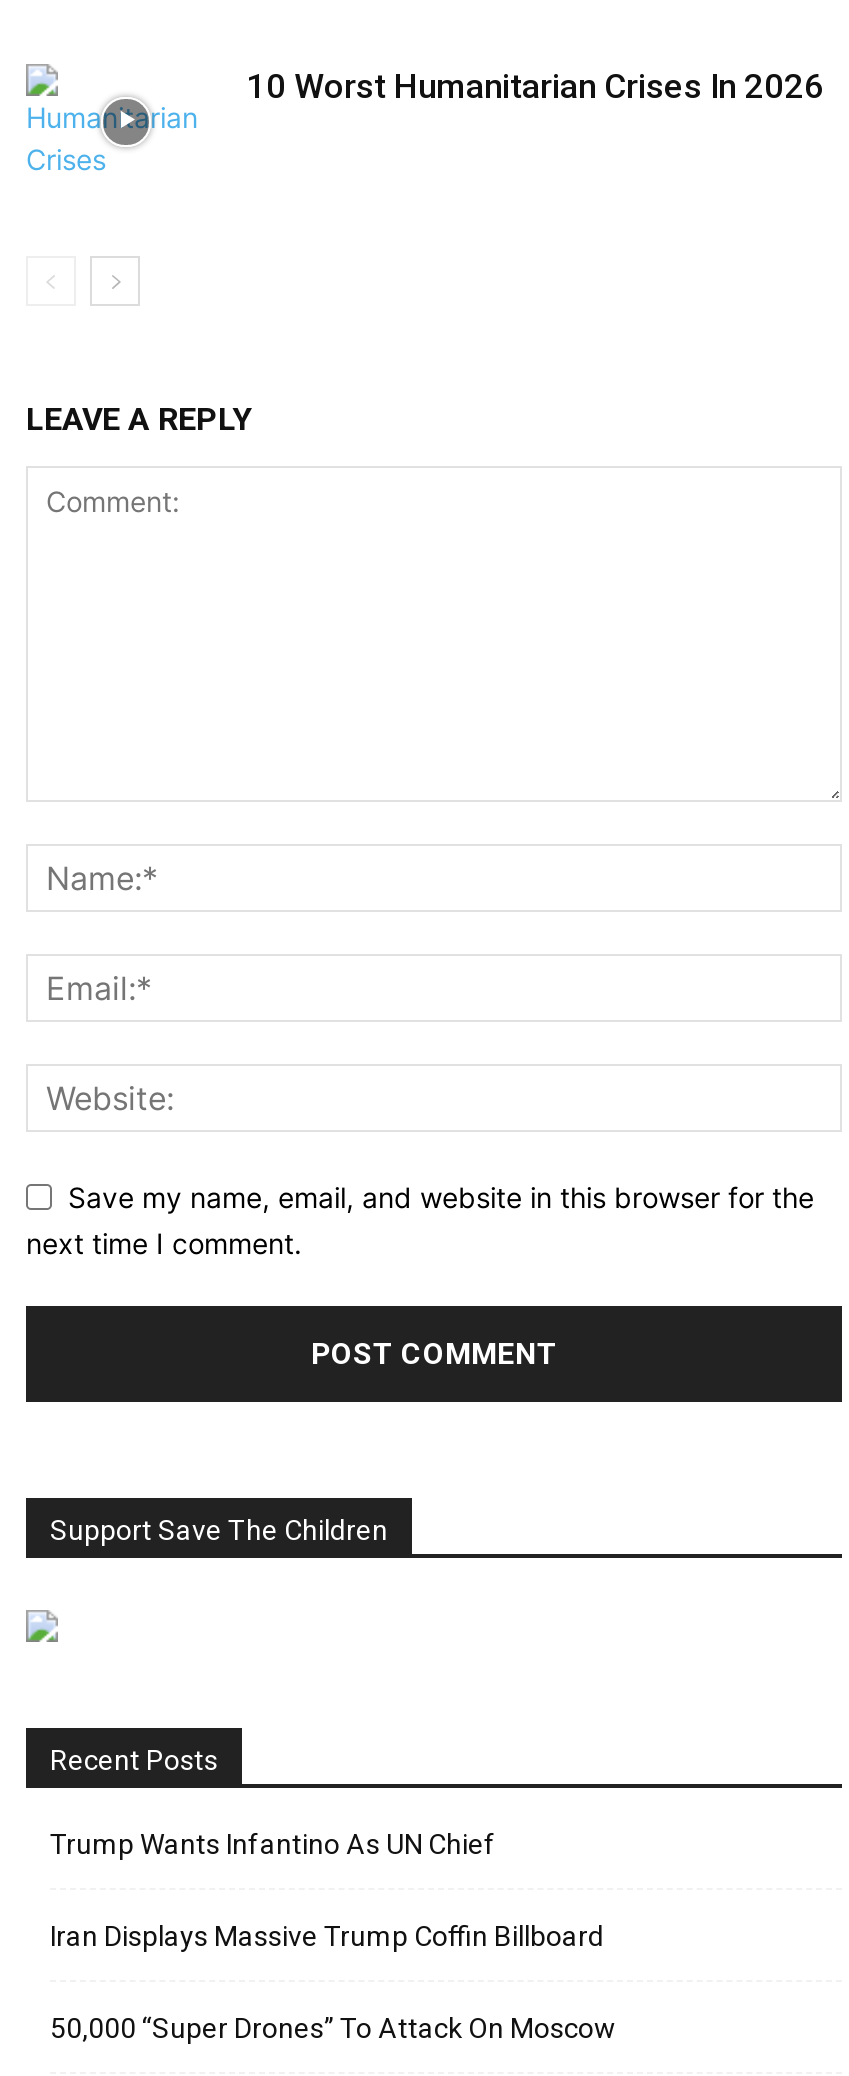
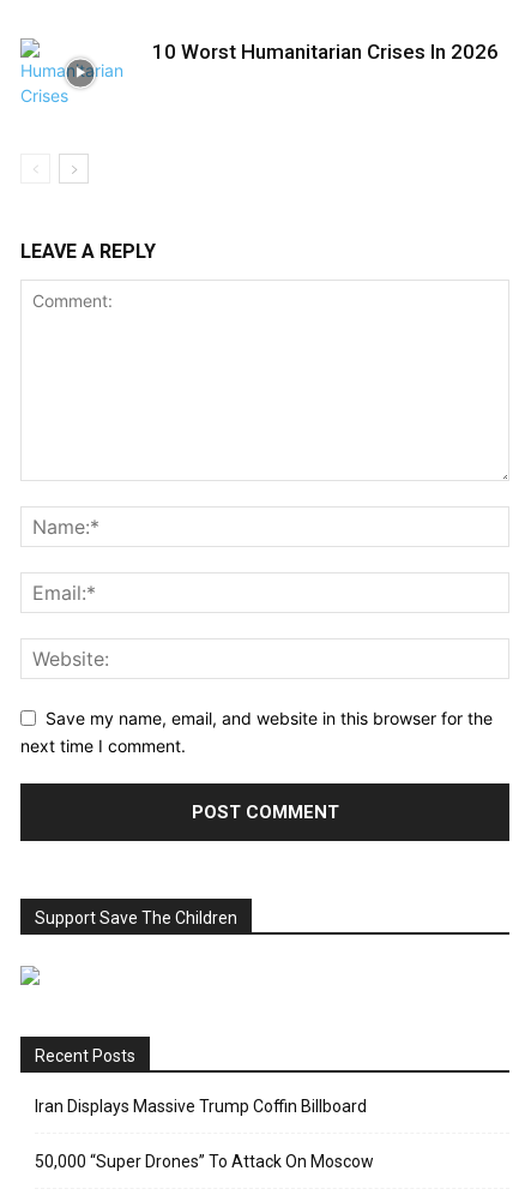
[50,1828,496,1860] Trump Wants Infantino As UN Chief -> none

